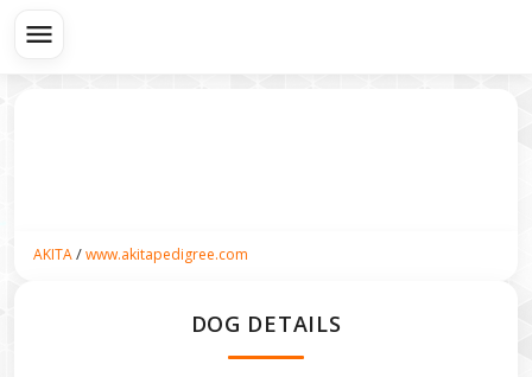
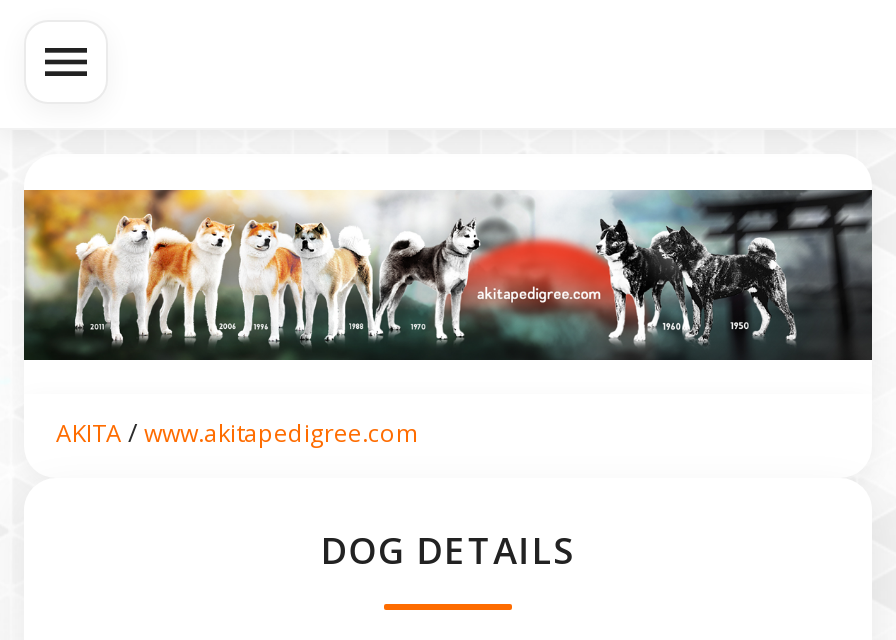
none -> [22,188,874,362] [image]

